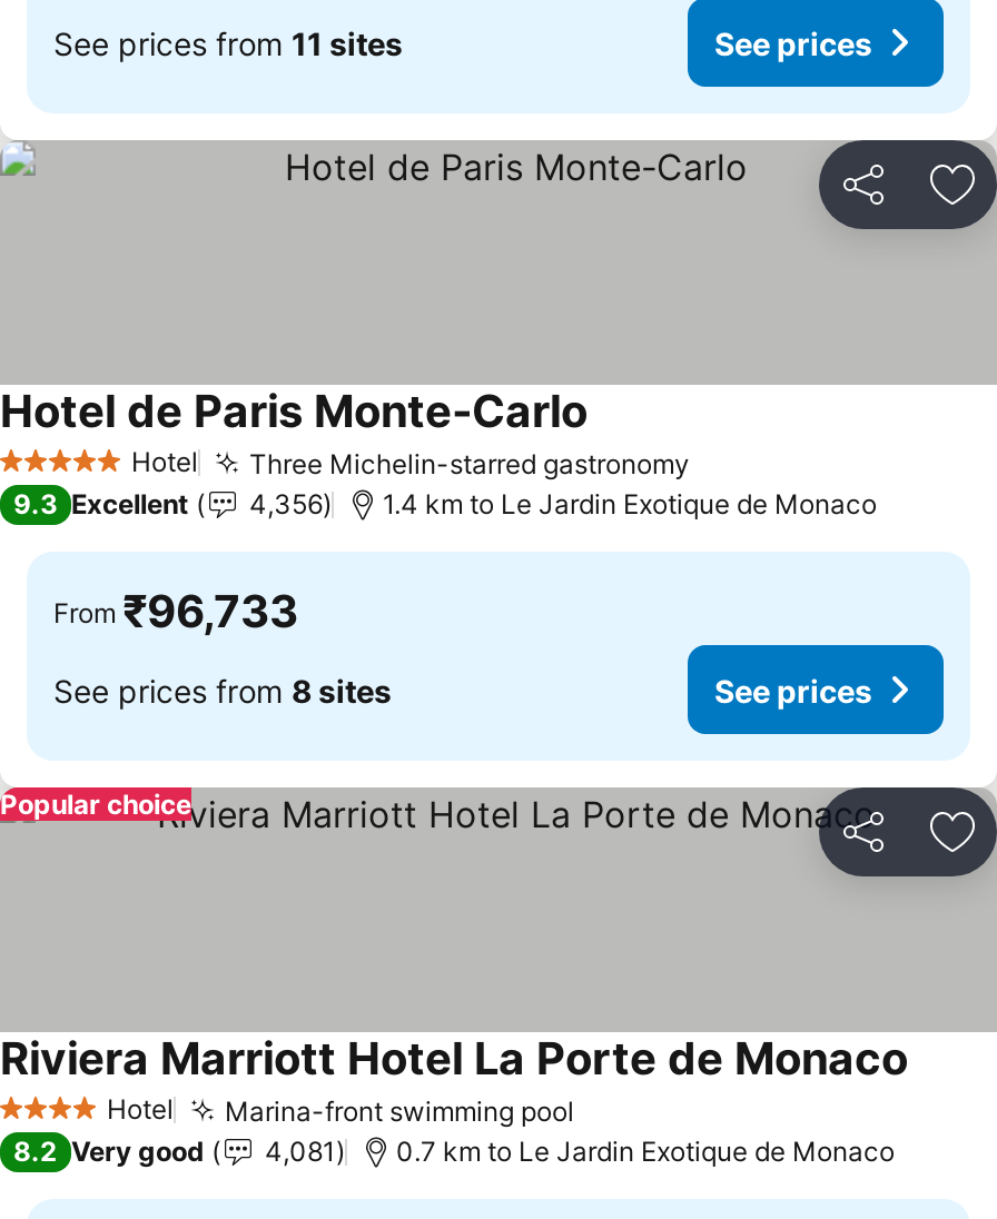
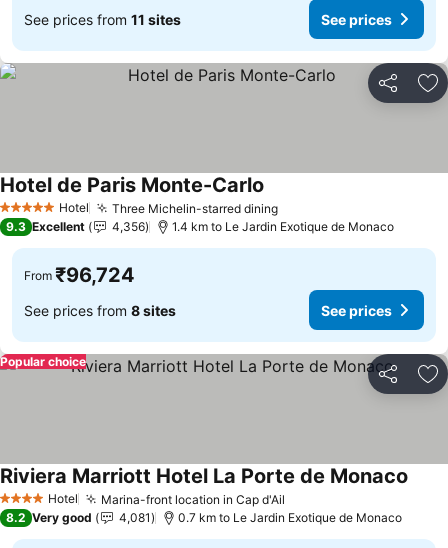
[249,446,690,479] Three Michelin-starred gastronomy -> [112,200,278,215] Three Michelin-starred dining
[53,585,298,638] From ₹96,733 -> [24,263,135,287] From ₹96,724
[225,1093,574,1127] Marina-front swimming pool -> [101,491,285,506] Marina-front location in Cap d'Ail

